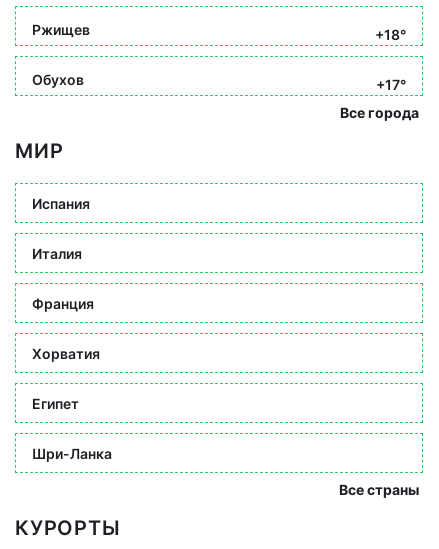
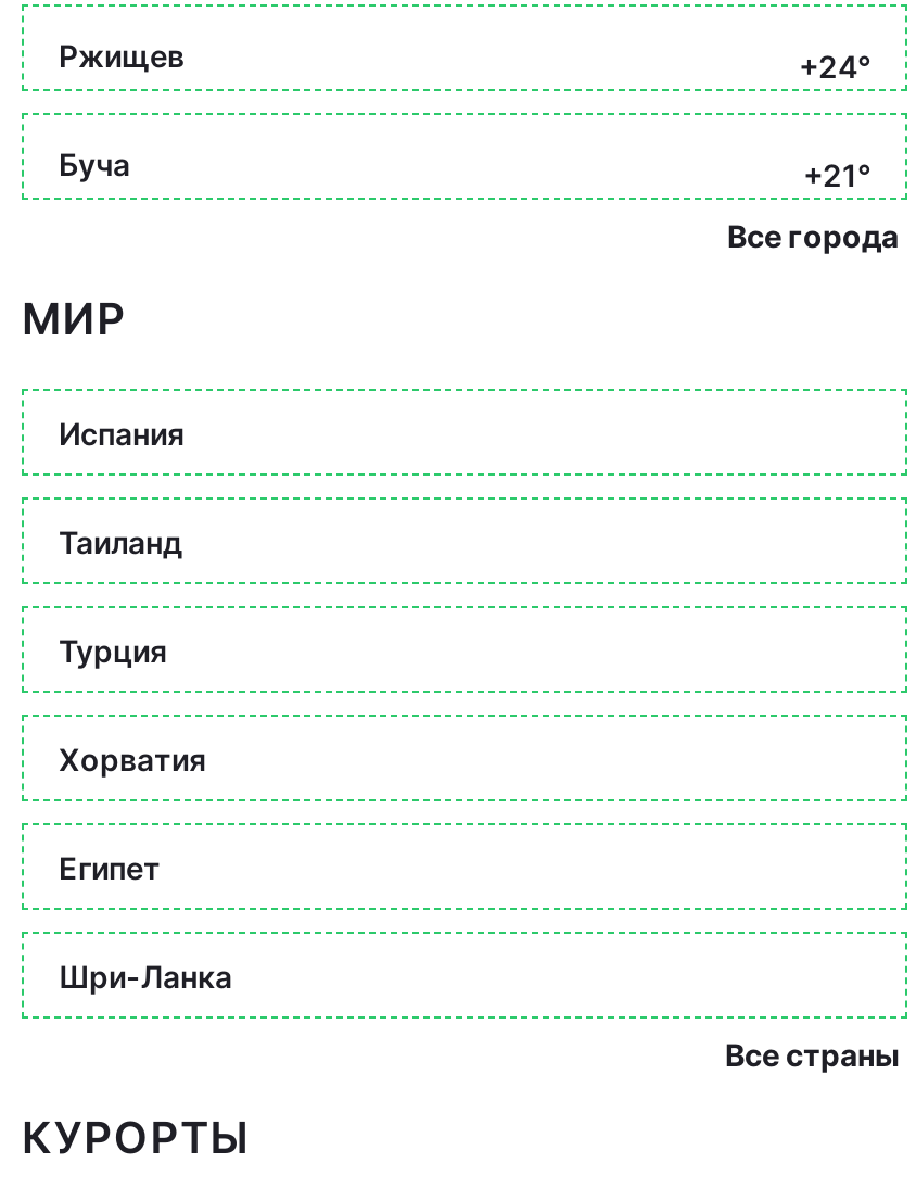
[375,26,406,43] +18° -> [799,48,870,85] +24°
[32,70,406,93] Обухов | +17° -> [59,144,870,193] Буча | +21°
[32,244,82,261] Италия -> [59,522,182,559] Таиланд
[32,294,94,311] Франция -> [59,631,167,668] Турция

